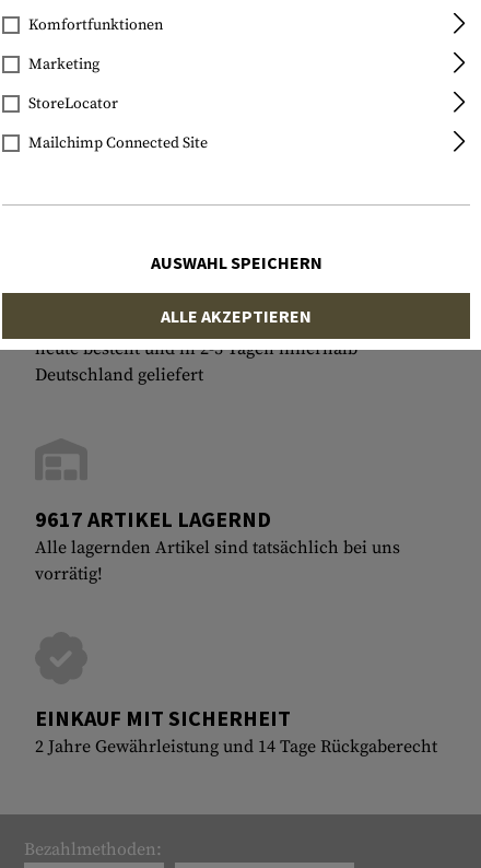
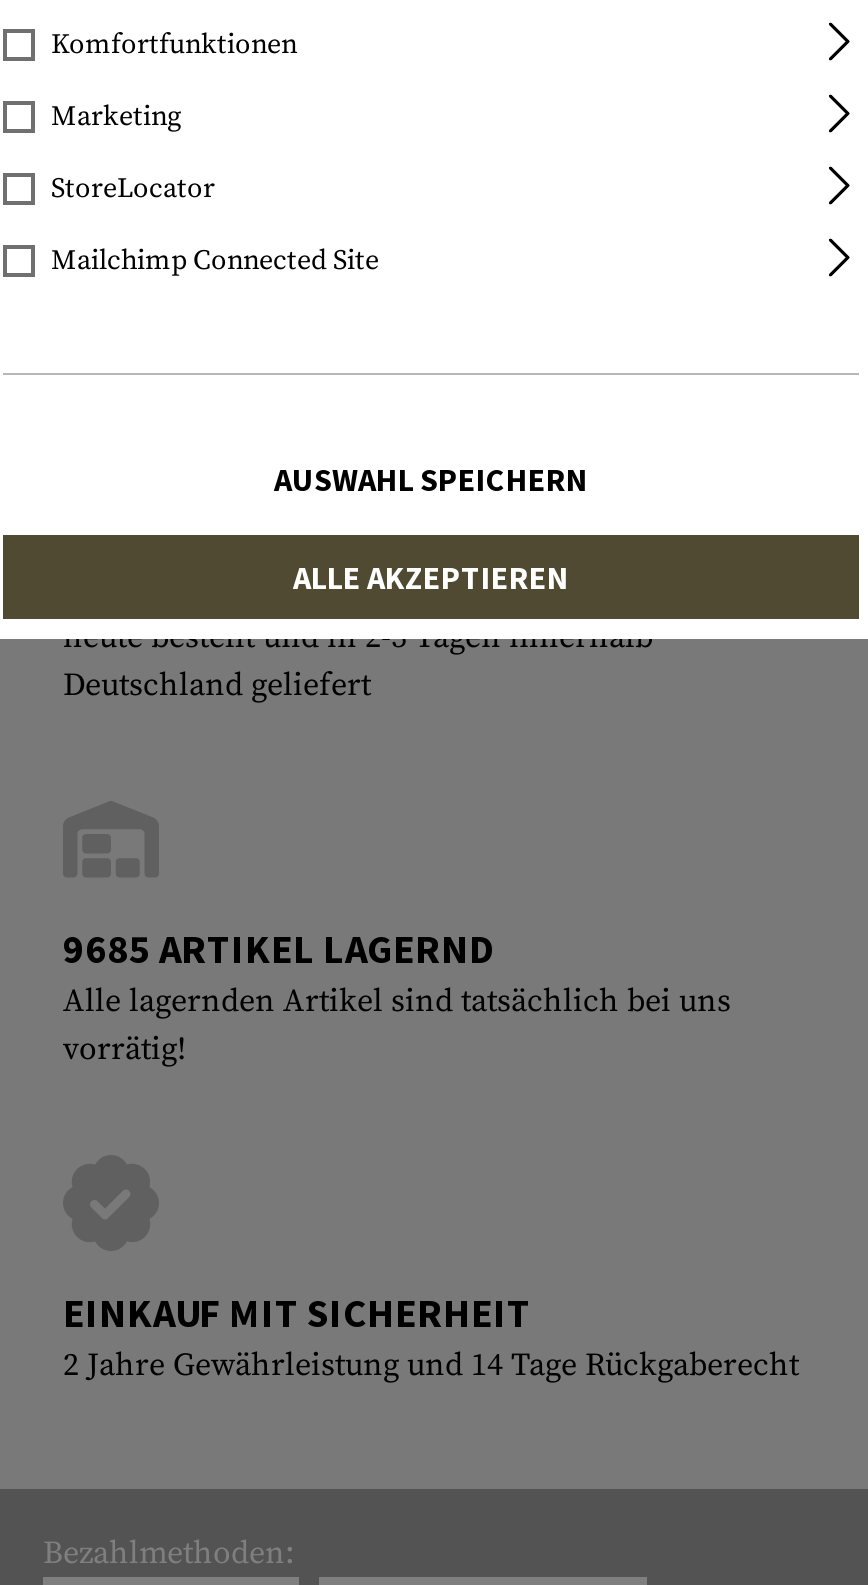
[35,505,271,532] 9617 ARTIKEL LAGERND -> [63,923,495,973] 9685 ARTIKEL LAGERND

